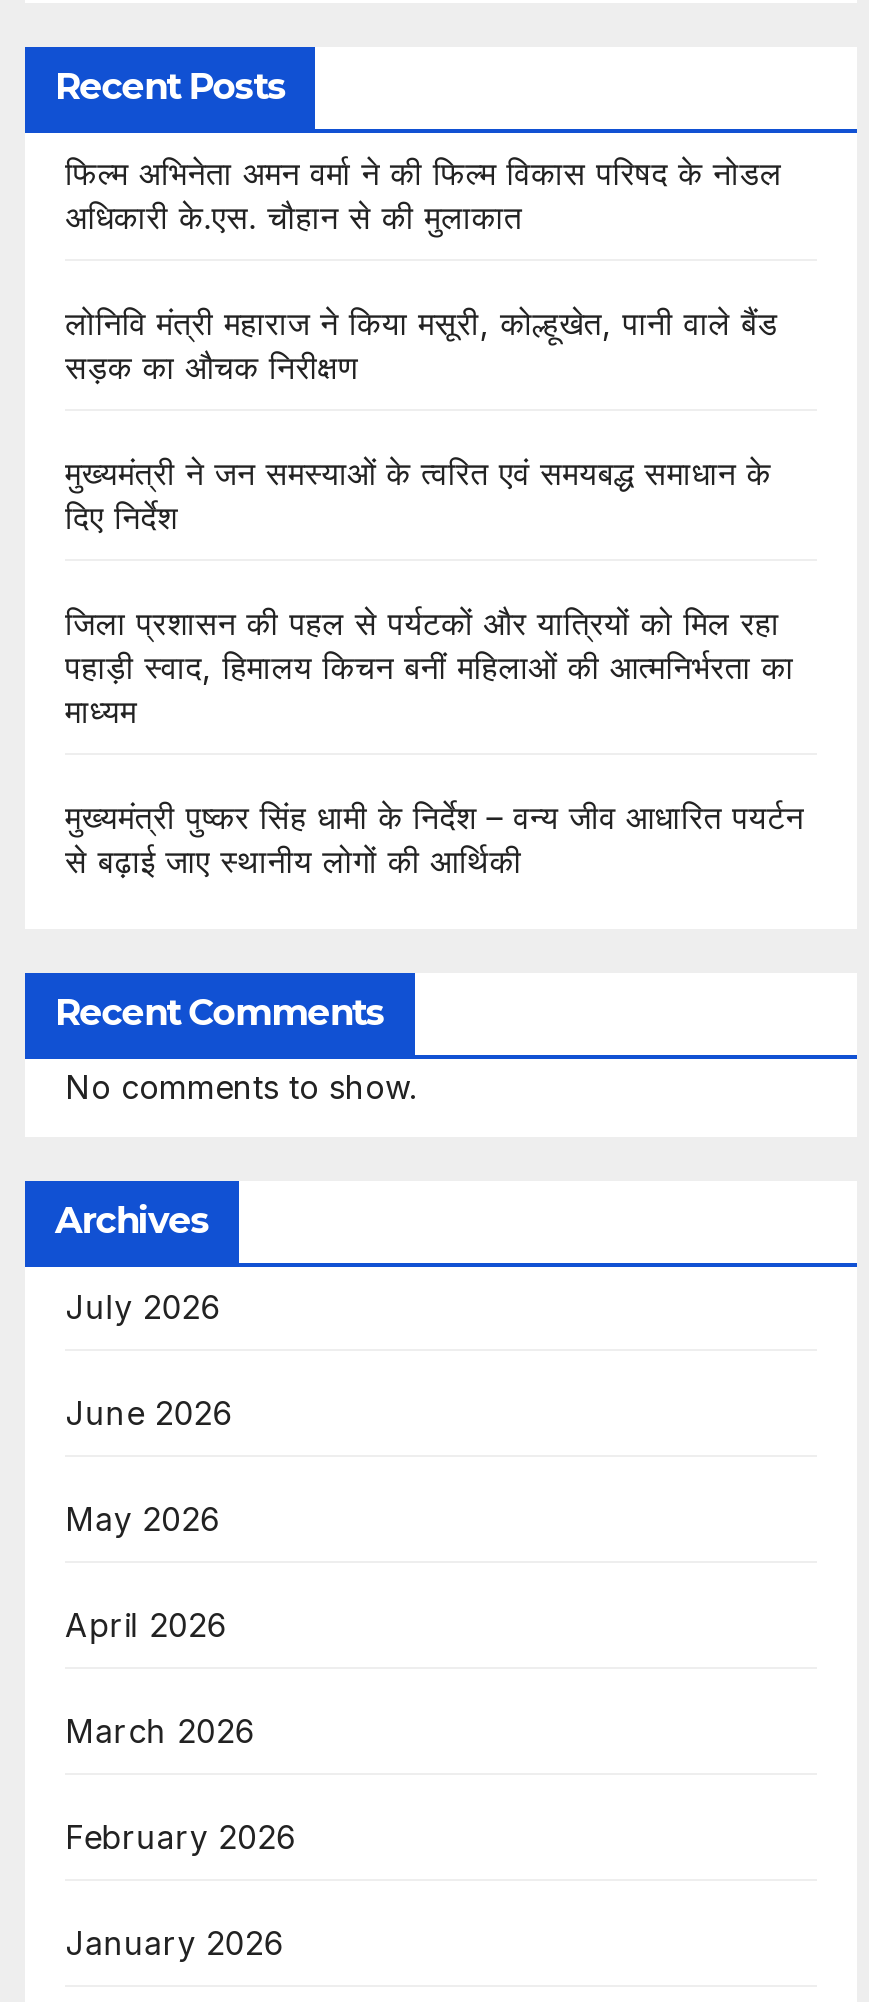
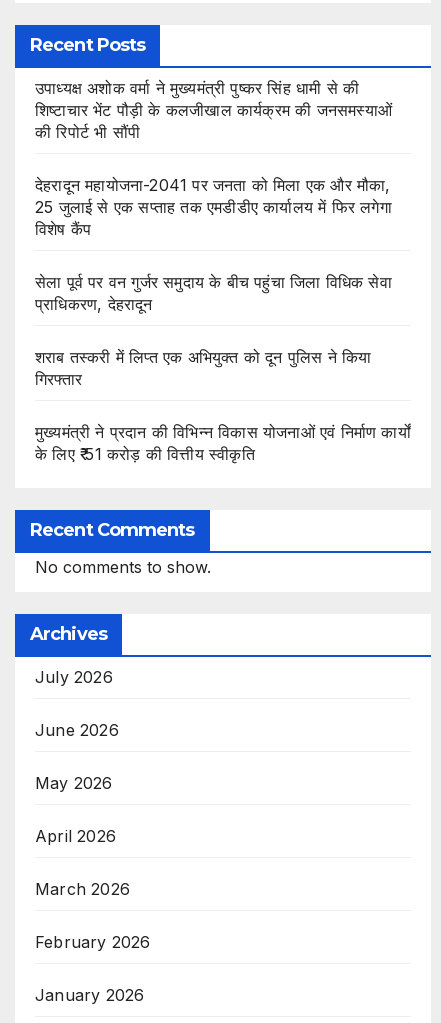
[65,153,782,237] फिल्म अभिनेता अमन वर्मा ने की फिल्म विकास परिषद के नोडल | अधिकारी के.एस. चौहान से की मुलाकात -> [35,78,392,142] उपाध्यक्ष अशोक वर्मा ने मुख्यमंत्री पुष्कर सिंह धामी से की | शिष्टाचार भेंट पौड़ी के कलजीखाल कार्यक्रम की जनसमस्याओं | की रिपोर्ट भी सौंपी
[65,303,778,387] लोनिवि मंत्री महाराज ने किया मसूरी, कोल्हूखेत, पानी वाले बैंड | सड़क का औचक निरीक्षण -> [35,175,392,239] देहरादून महायोजना-2041 पर जनता को मिला एक और मौका, | 25 जुलाई से एक सप्ताह तक एमडीडीए कार्यालय में फिर लगेगा | विशेष कैंप
[65,453,771,537] मुख्यमंत्री ने जन समस्याओं के त्वरित एवं समयबद्ध समाधान के | दिए निर्देश -> [35,272,392,314] सेला पूर्व पर वन गुर्जर समुदाय के बीच पहुंचा जिला विधिक सेवा | प्राधिकरण, देहरादून
[65,603,794,731] जिला प्रशासन की पहल से पर्यटकों और यात्रियों को मिल रहा | पहाड़ी स्वाद, हिमालय किचन बनीं महिलाओं की आत्मनिर्भरता का | माध्यम -> [35,347,371,389] शराब तस्करी में लिप्त एक अभियुक्त को दून पुलिस ने किया | गिरफ्तार
[65,797,804,881] मुख्यमंत्री पुष्कर सिंह धामी के निर्देश – वन्य जीव आधारित पयर्टन | से बढ़ाई जाए स्थानीय लोगों की आर्थिकी -> [35,422,411,464] मुख्यमंत्री ने प्रदान की विभिन्न विकास योजनाओं एवं निर्माण कार्यों | के लिए ₹ 51 करोड़ की वित्तीय स्वीकृति

